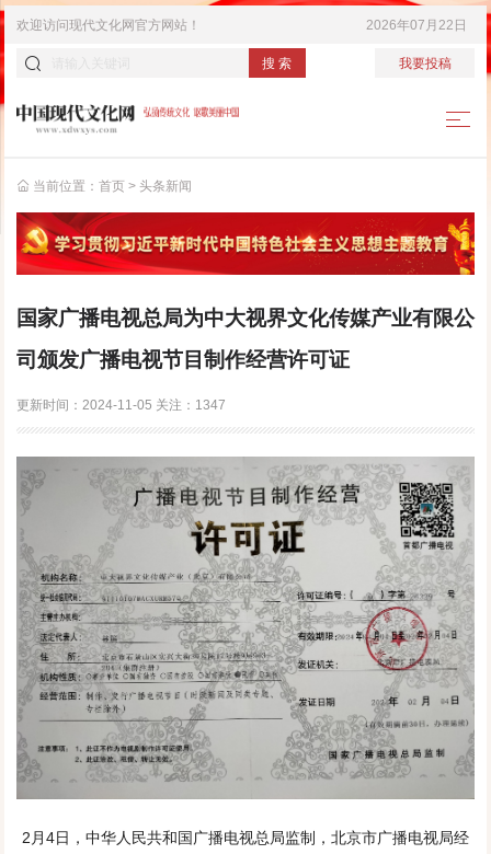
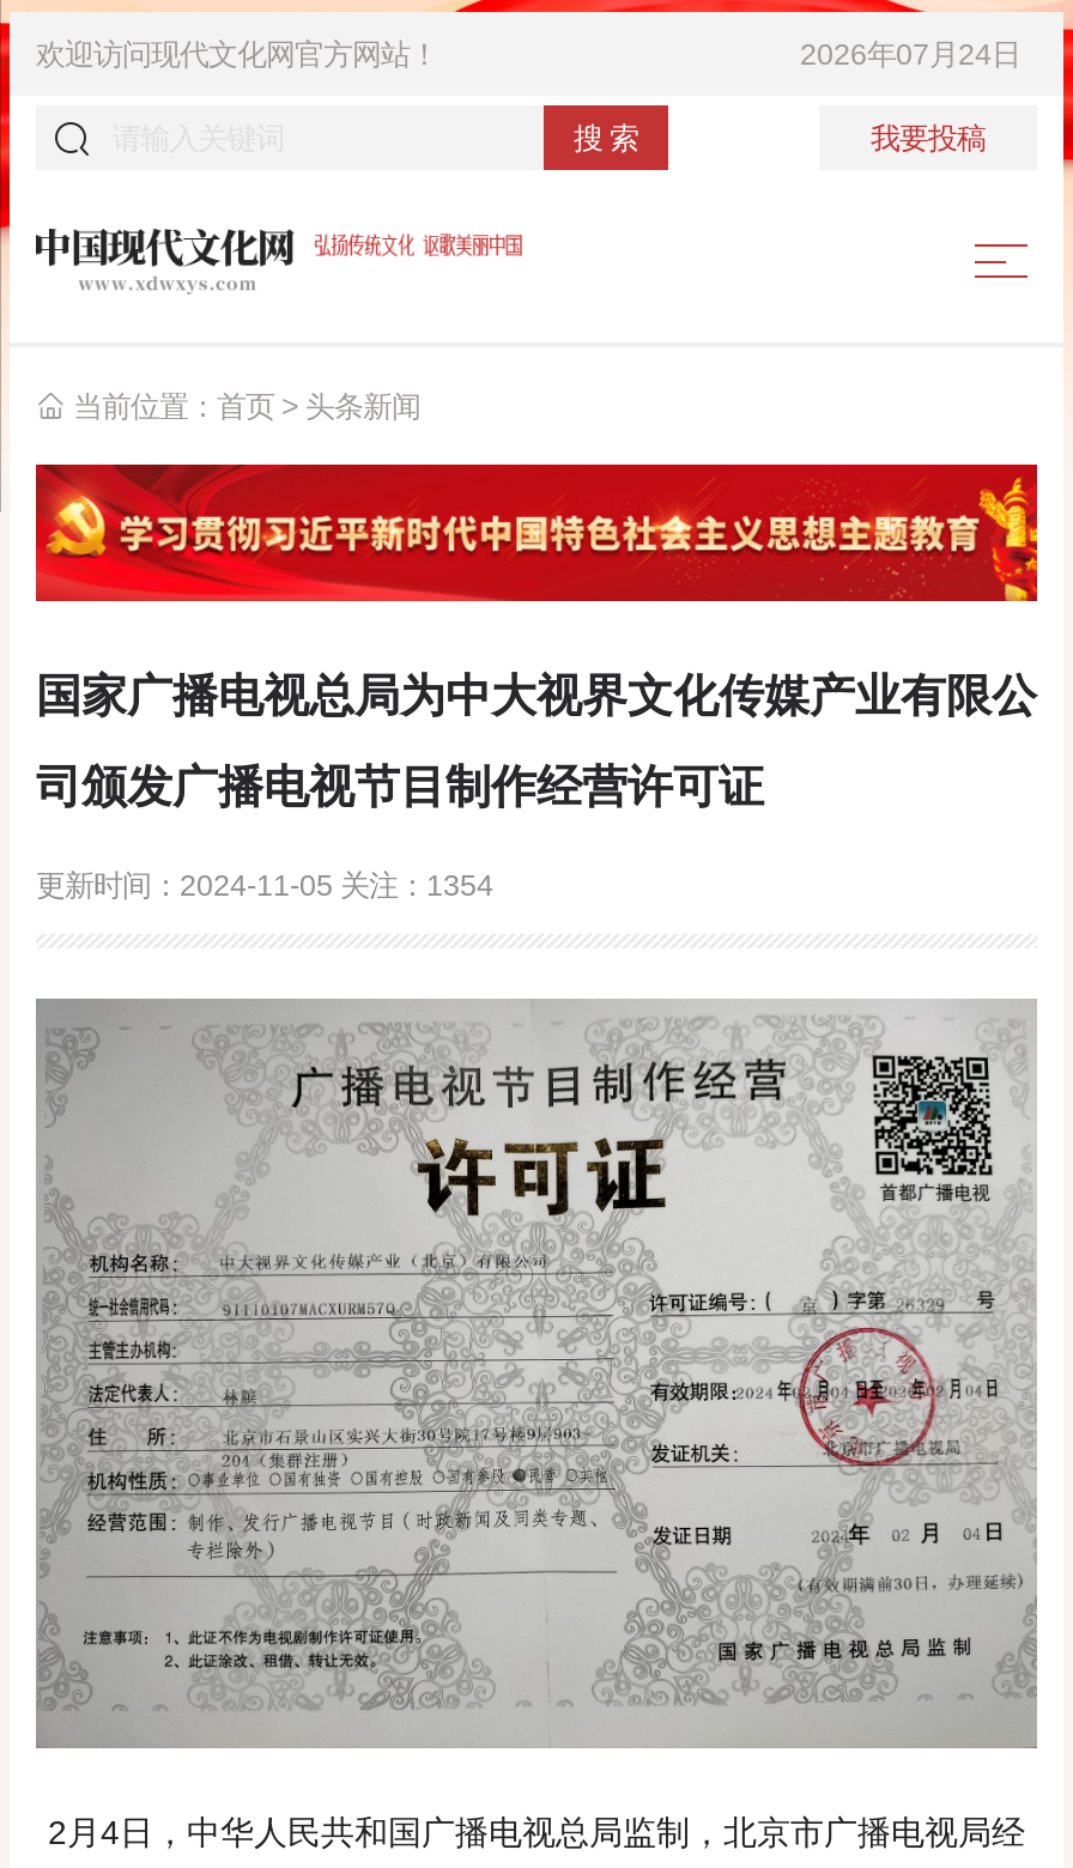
[366,17,467,32] 2026年07月22日 -> [800,37,1020,71] 2026年07月24日
[16,397,226,412] 更新时间：2024-11-05关注：1347 -> [36,869,493,902] 更新时间：2024-11-05关注：1354

